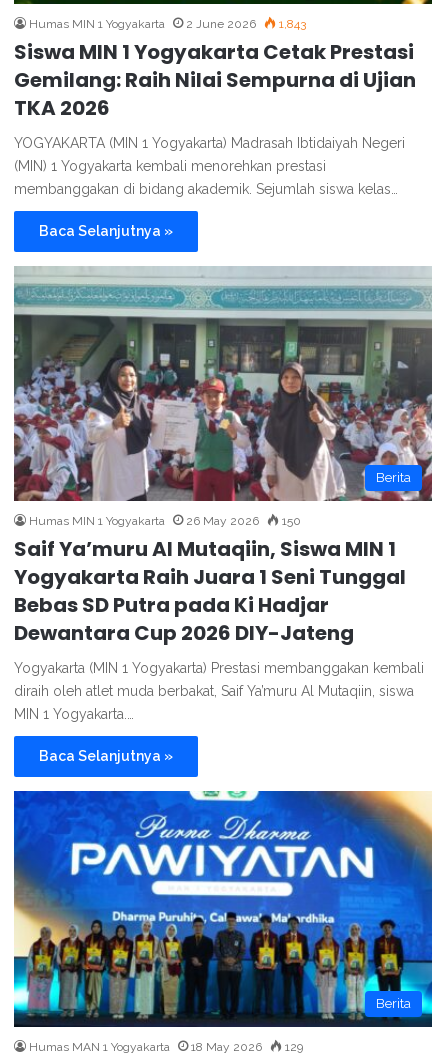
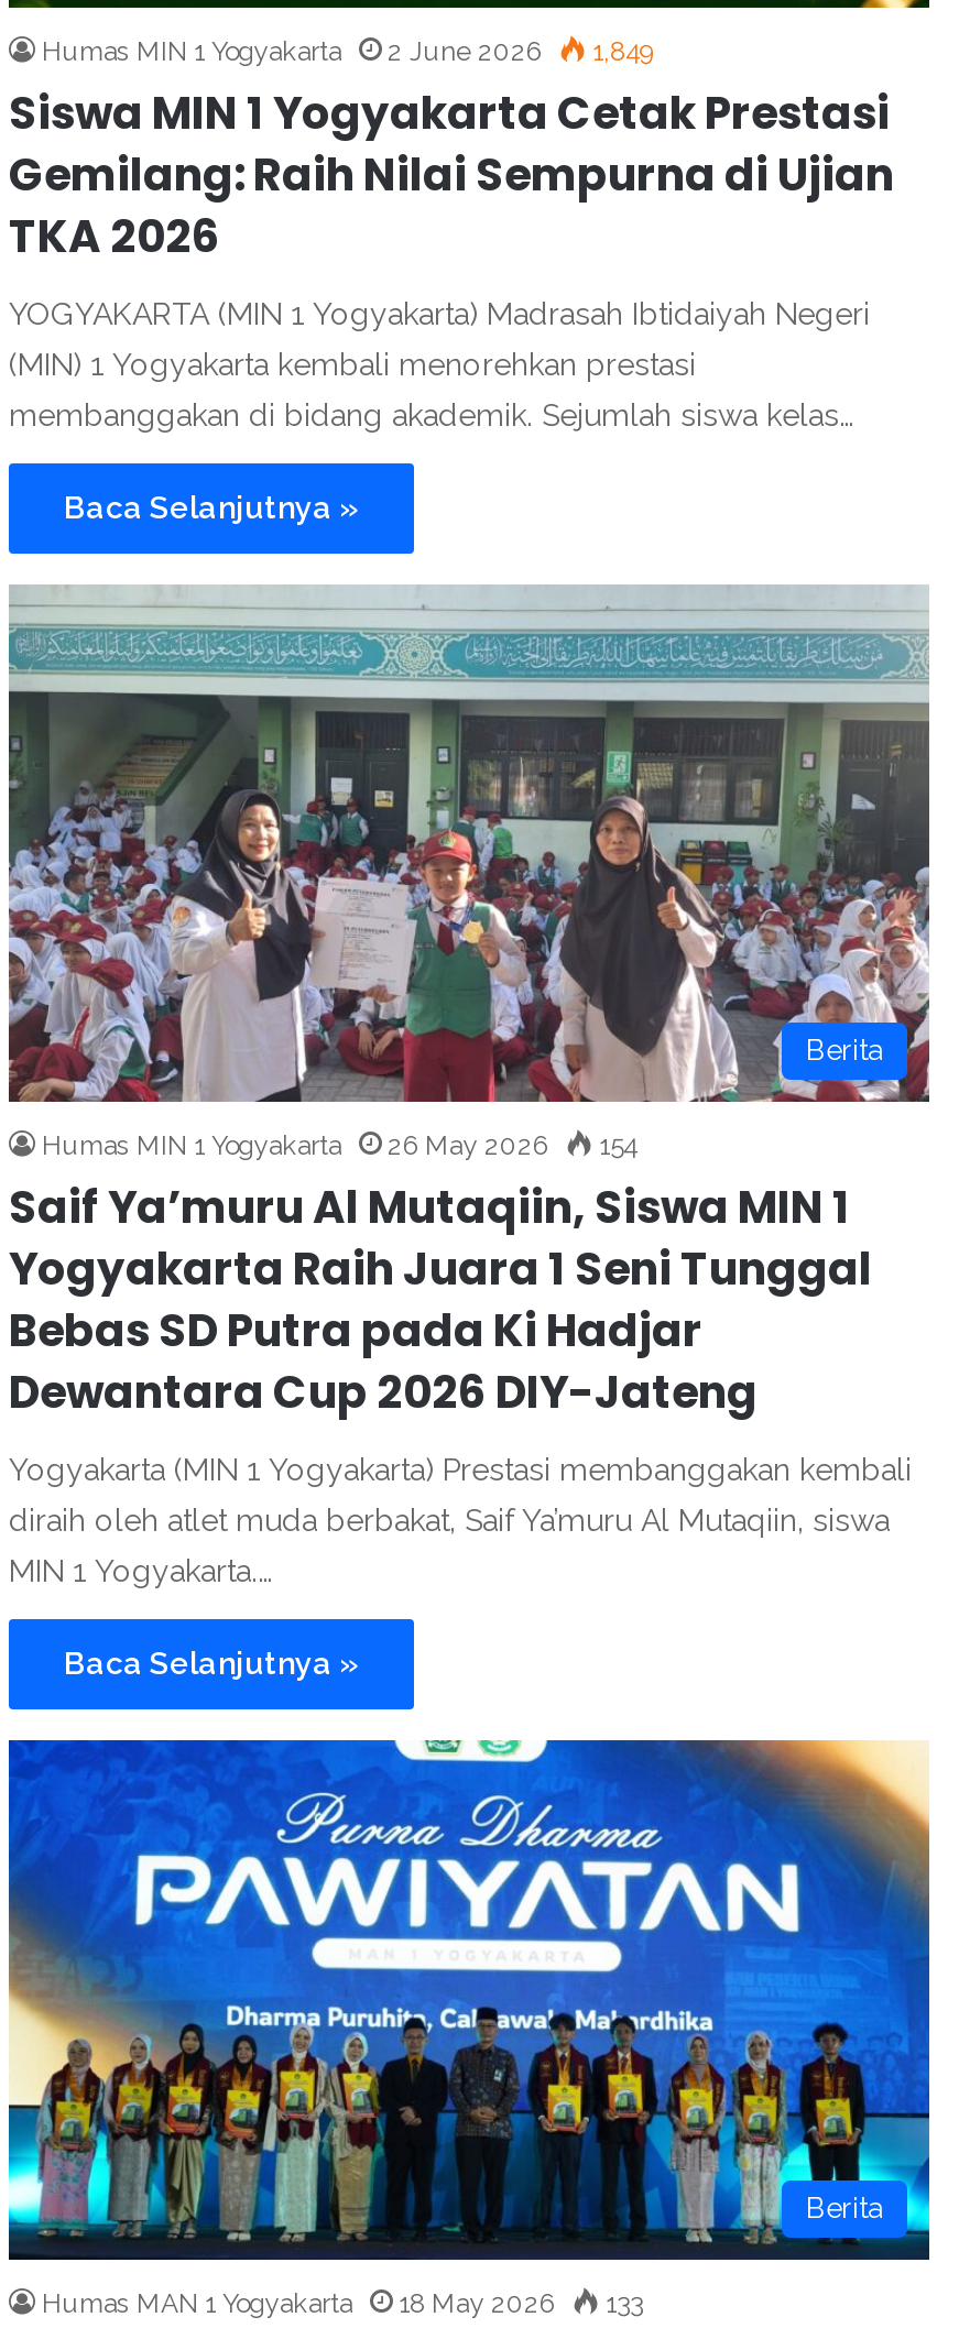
[29,17,306,31] Humas MIN 1 Yogyakarta 2 June 2026 1,843 -> [42,37,652,67] Humas MIN 1 Yogyakarta 2 June 2026 1,849
[29,514,301,528] Humas MIN 1 Yogyakarta 26 May 2026 150 -> [42,1131,636,1162] Humas MIN 1 Yogyakarta 26 May 2026 154
[29,1040,303,1054] Humas MAN 1 Yogyakarta 18 May 2026 129 -> [42,2287,643,2318] Humas MAN 1 Yogyakarta 18 May 2026 133

